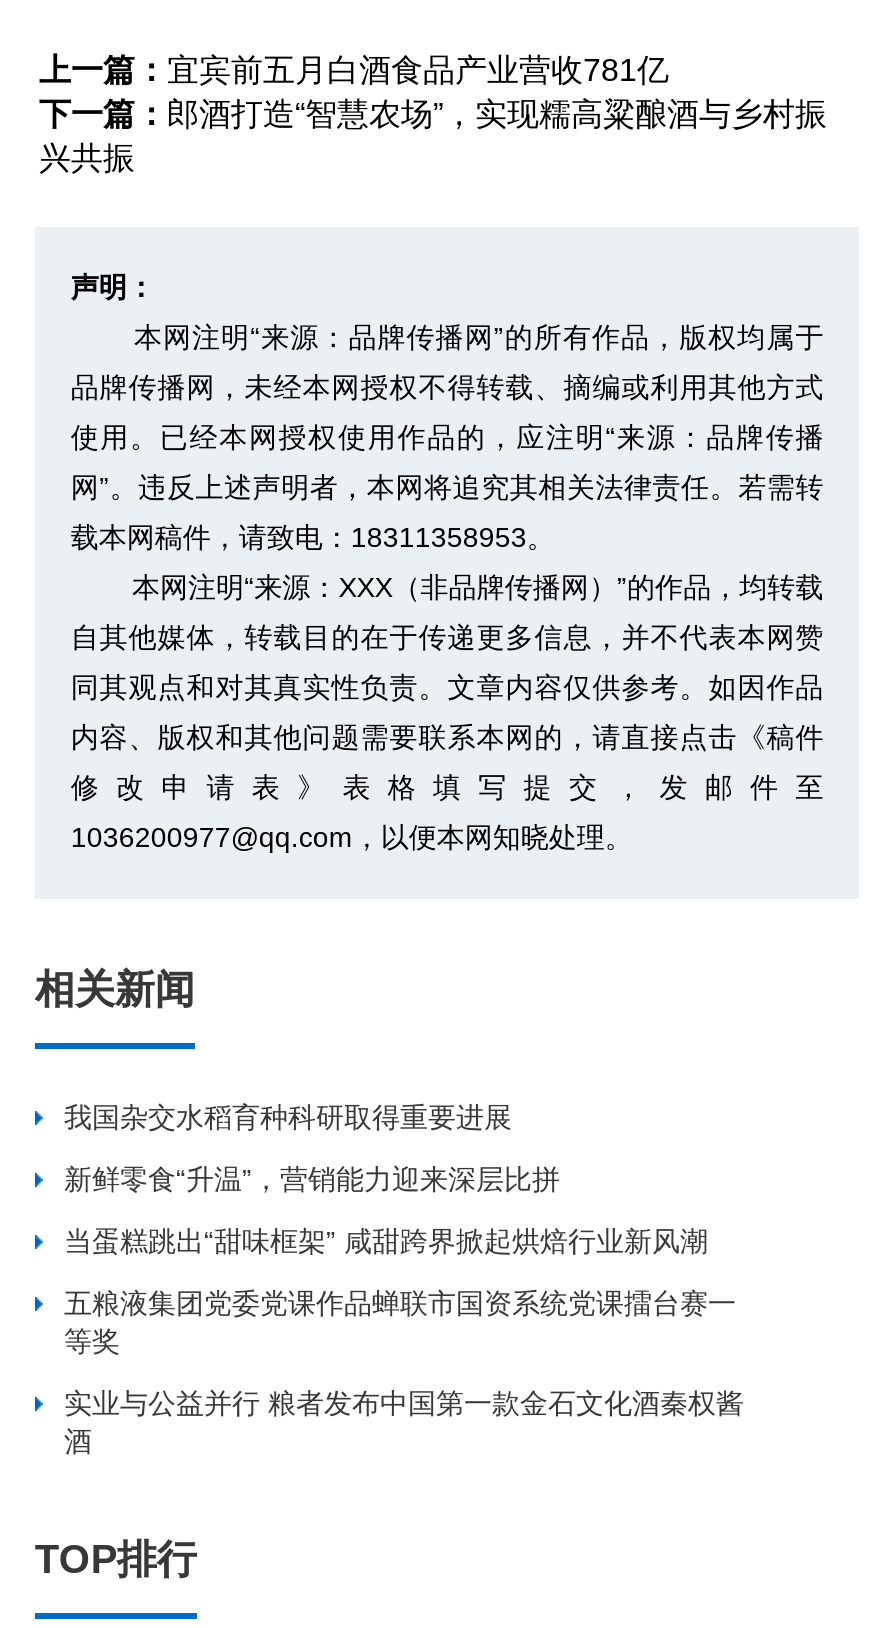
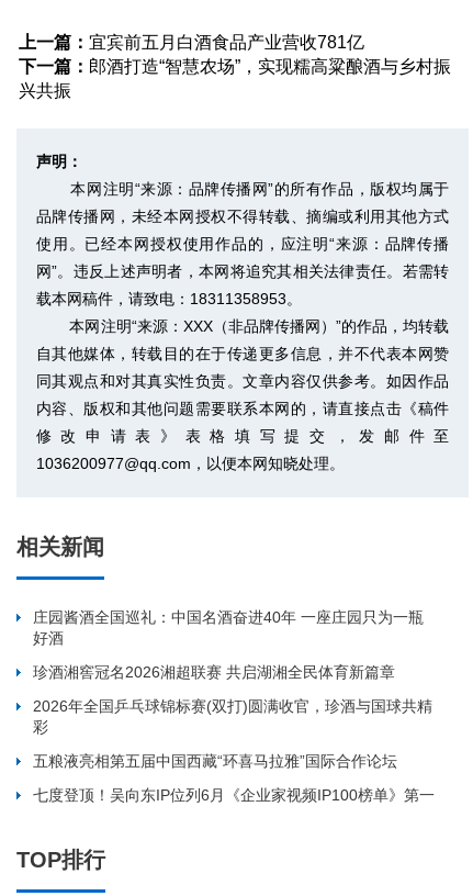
[64,1100,512,1132] 我国杂交水稻育种科研取得重要进展 -> [33,608,424,646] 庄园酱酒全国巡礼：中国名酒奋进40年 一座庄园只为一瓶 | 好酒
[64,1162,560,1194] 新鲜零食“升温”，营销能力迎来深层比拼 -> [33,663,395,680] 珍酒湘窖冠名2026湘超联赛 共启湖湘全民体育新篇章
[64,1224,708,1256] 当蛋糕跳出“甜味框架” 咸甜跨界掀起烘焙行业新风潮 -> [33,697,433,735] 2026年全国乒乓球锦标赛(双打)圆满收官，珍酒与国球共精 | 彩
[64,1286,736,1356] 五粮液集团党委党课作品蝉联市国资系统党课擂台赛一 | 等奖 -> [33,752,398,769] 五粮液亮相第五届中国西藏“环喜马拉雅”国际合作论坛
[64,1386,744,1456] 实业与公益并行 粮者发布中国第一款金石文化酒秦权酱 | 酒 -> [33,786,435,803] 七度登顶！吴向东IP位列6月《企业家视频IP100榜单》第一

